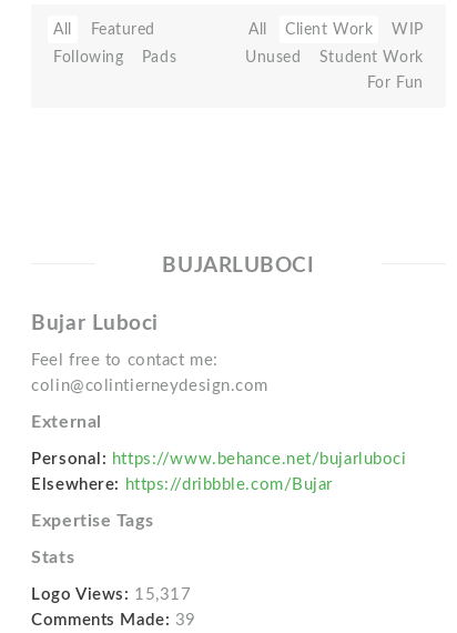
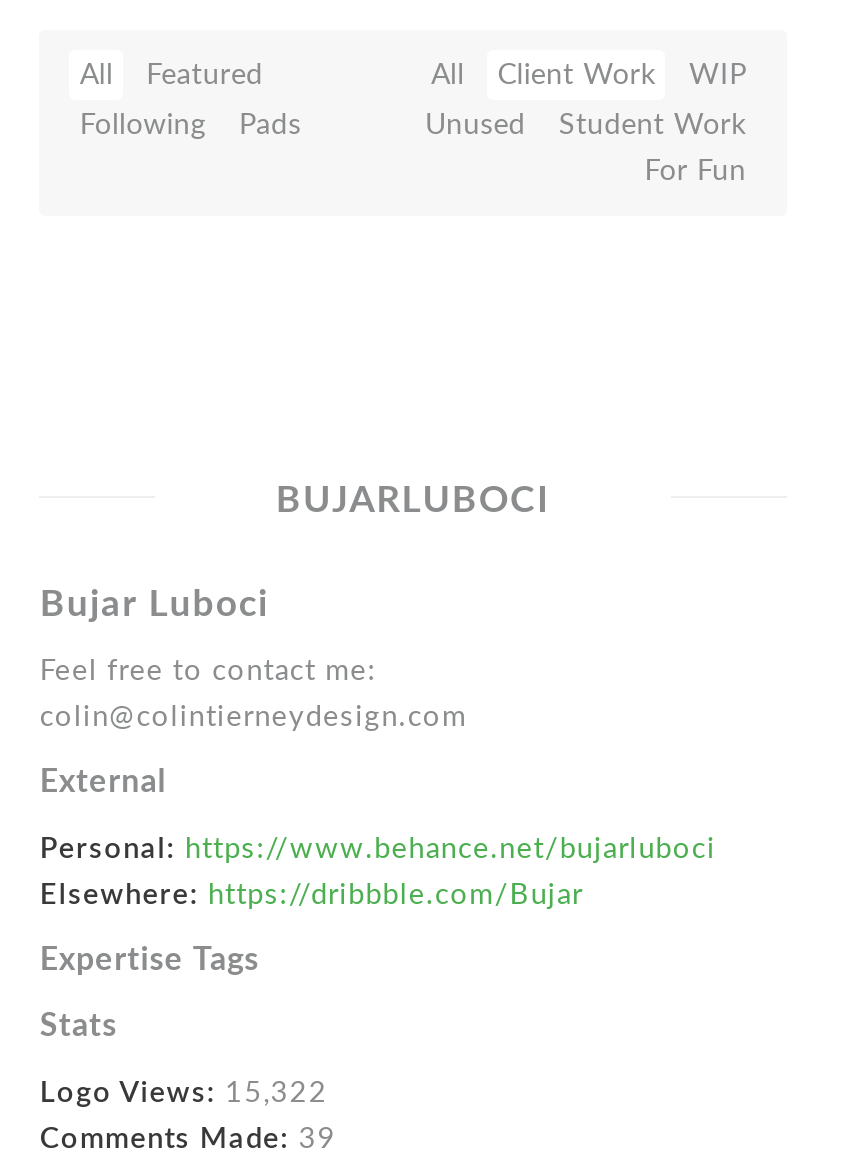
[31,586,191,603] Logo Views: 15,317 -> [40,1078,328,1108] Logo Views: 15,322

